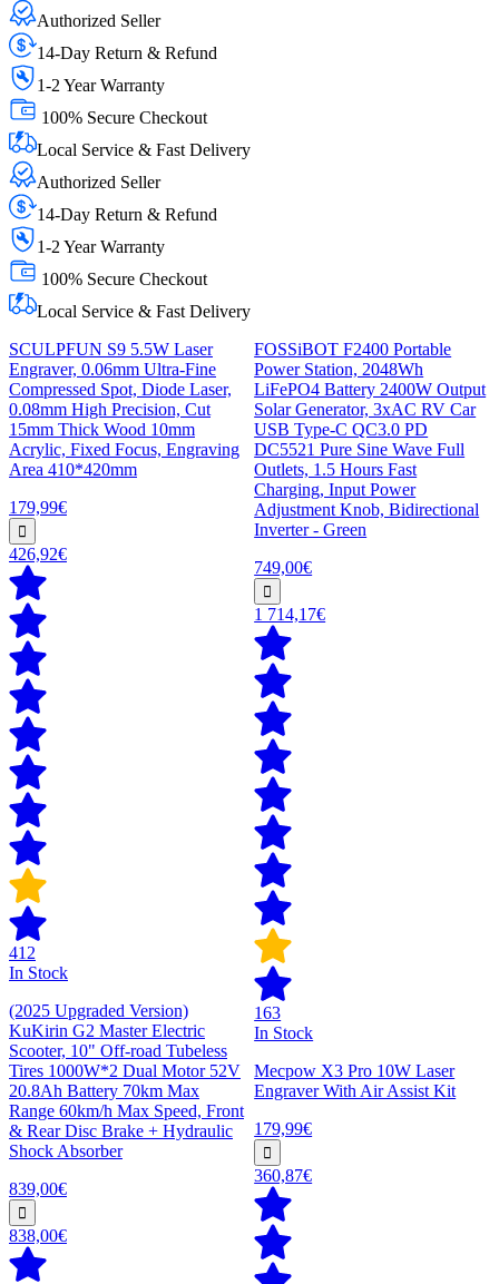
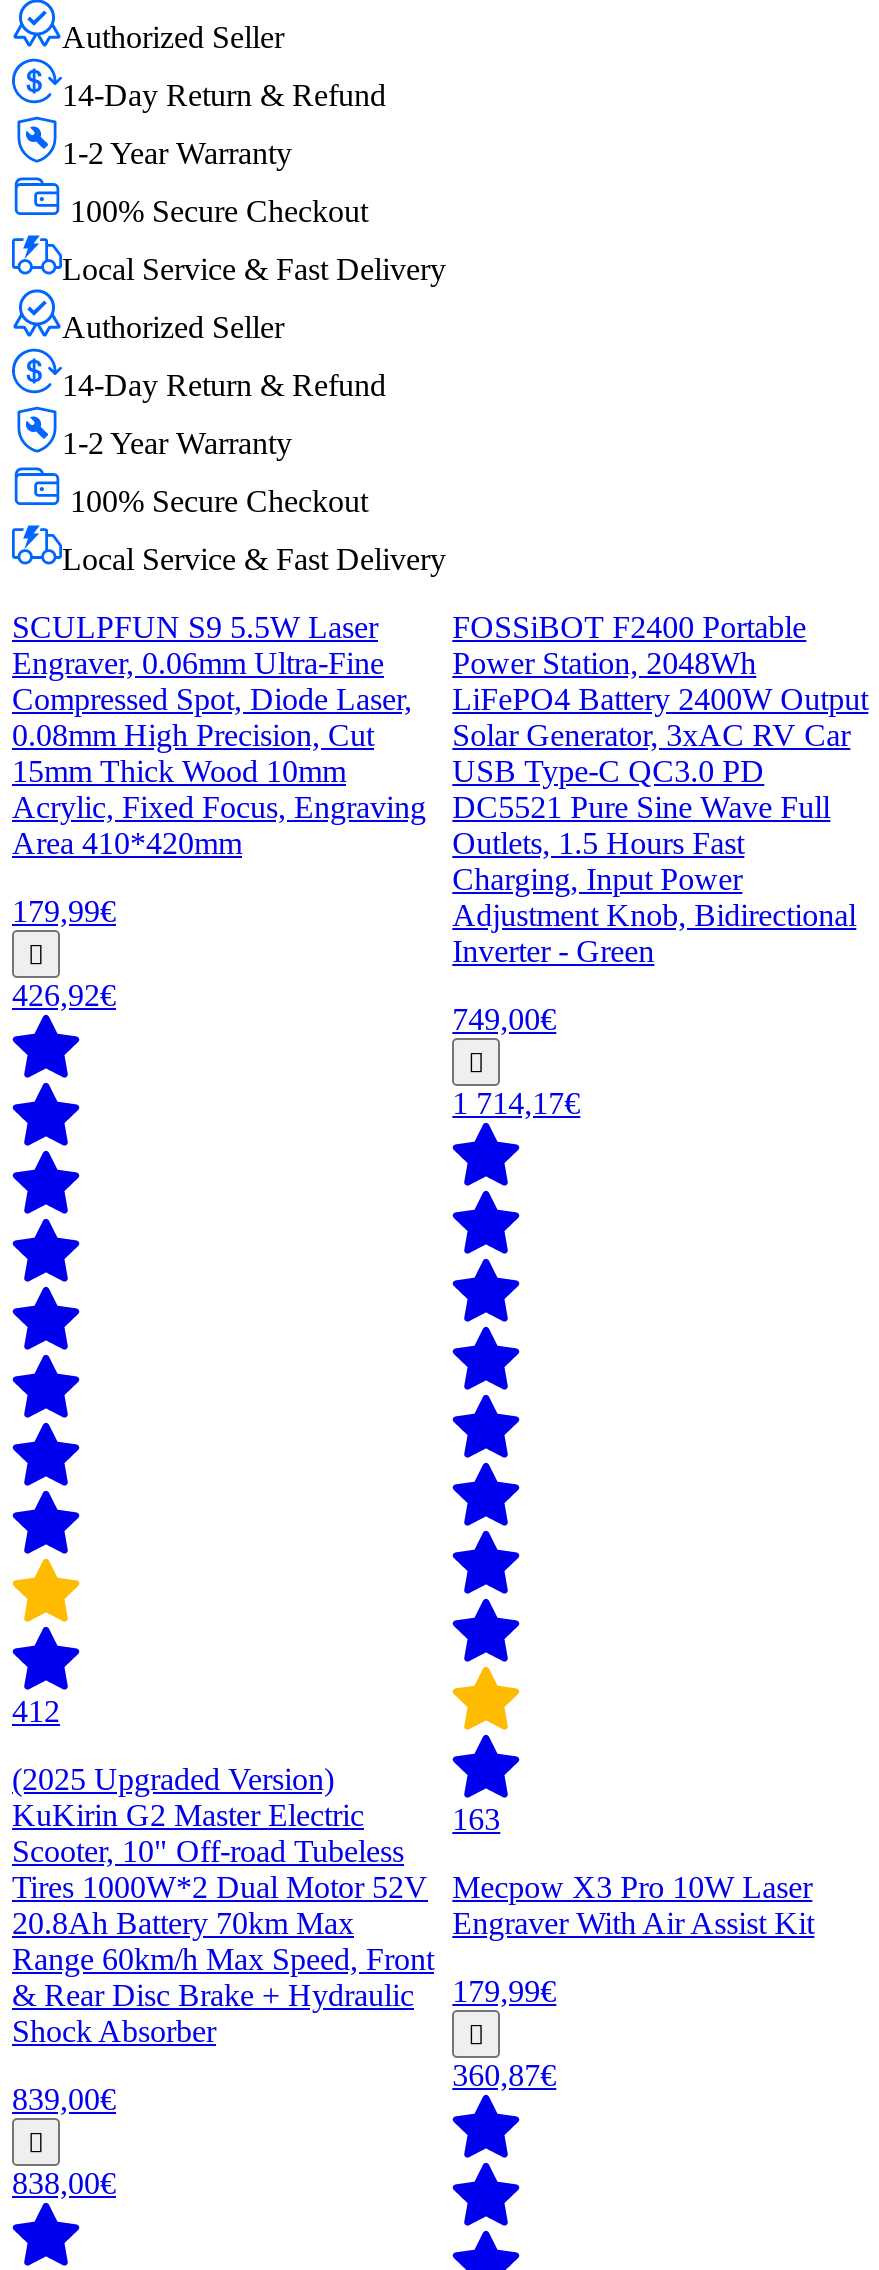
[9,963,68,982] In Stock -> none
[254,1023,313,1042] In Stock -> none

